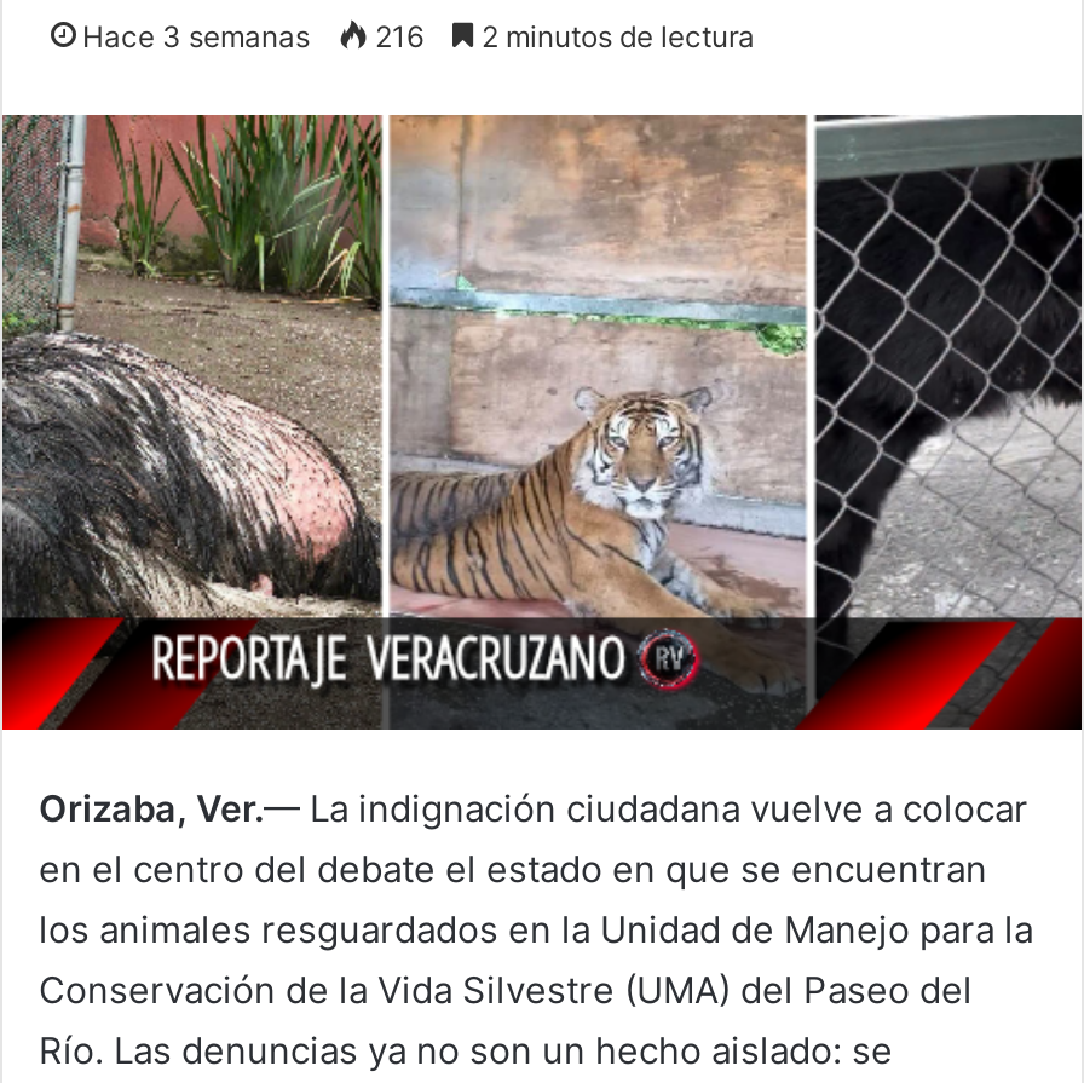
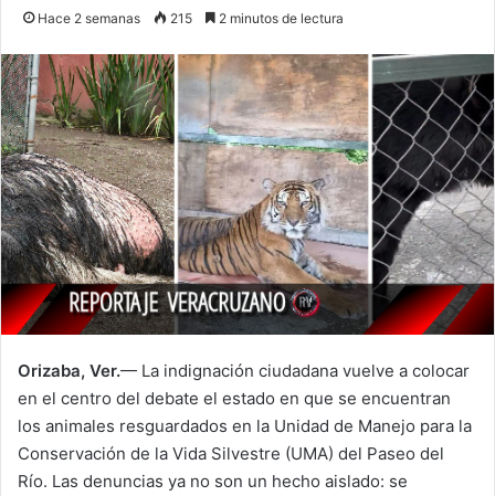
[82,18,310,54] Hace 3 semanas -> [38,10,140,27] Hace 2 semanas
[368,18,423,54] 216 -> [167,10,192,27] 215

